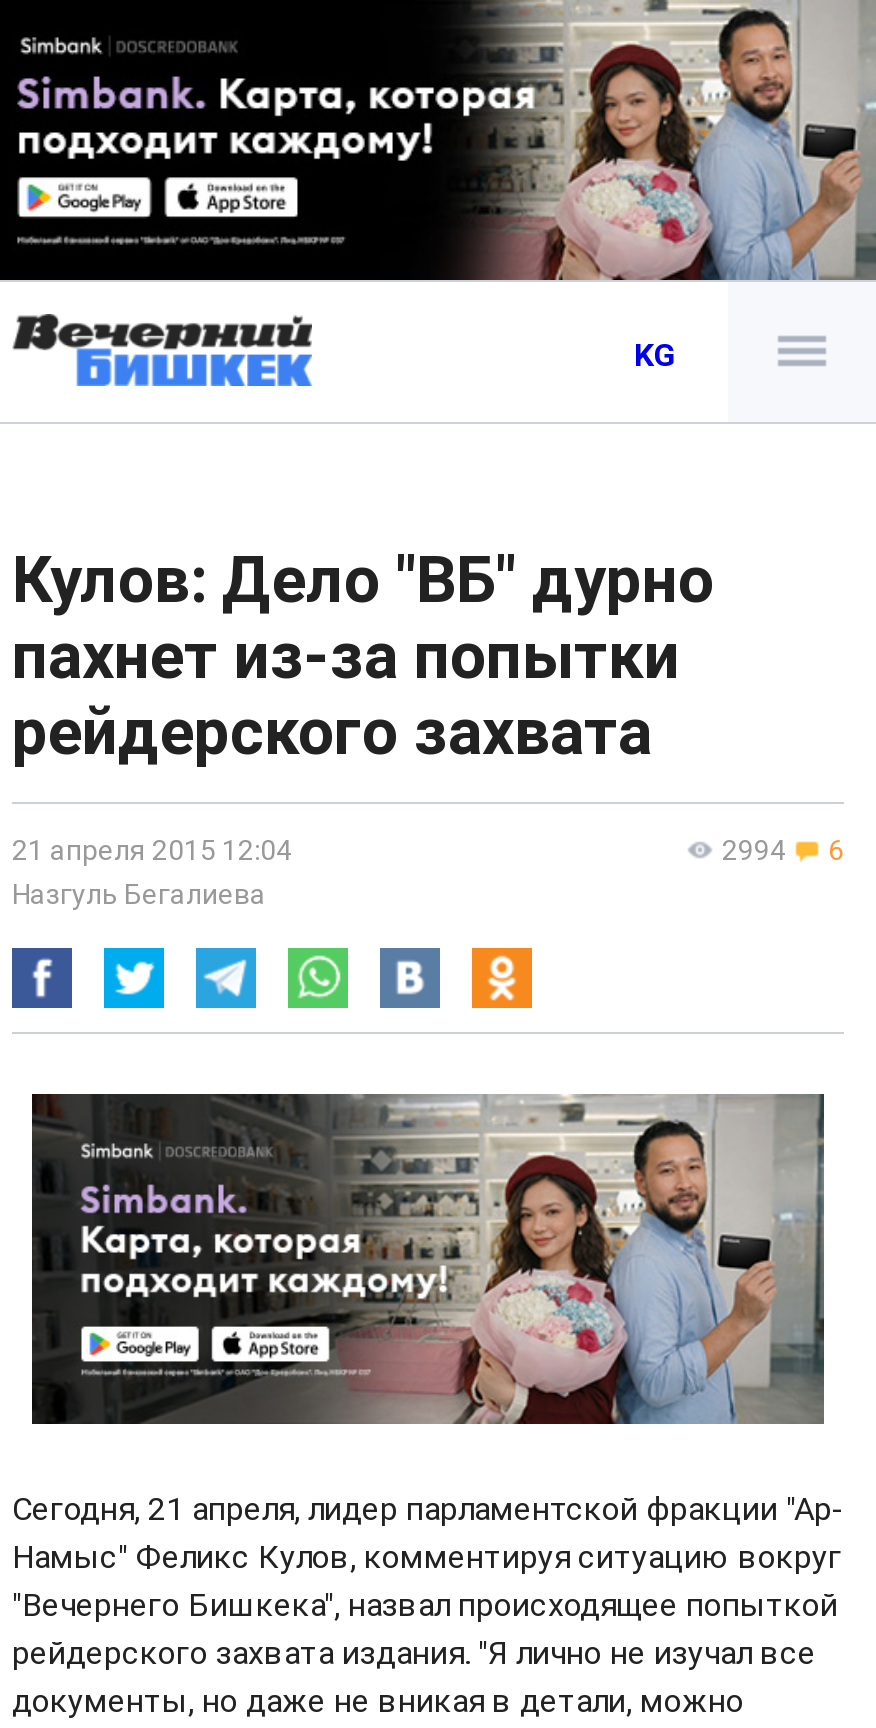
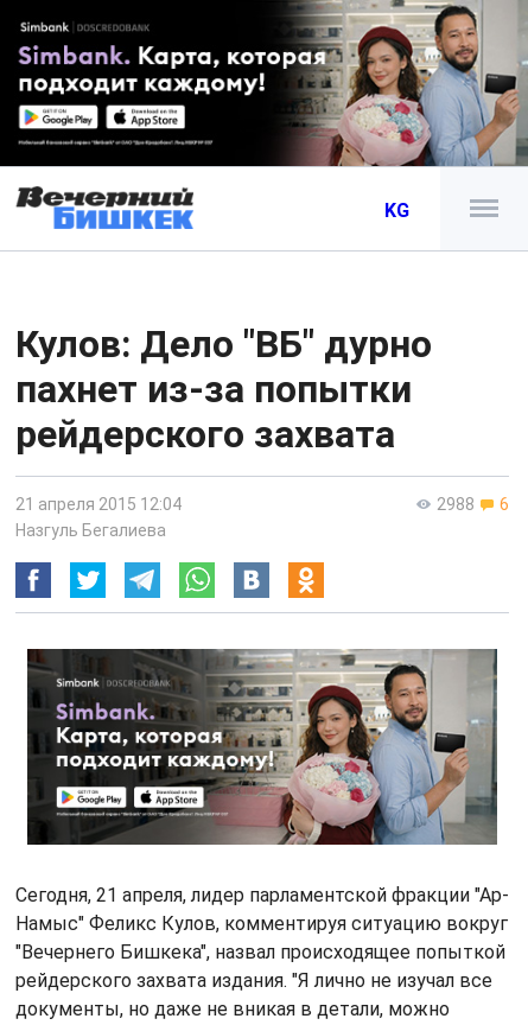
[716,834,844,866] 2994 6 -> [433,495,509,514] 2988 6

